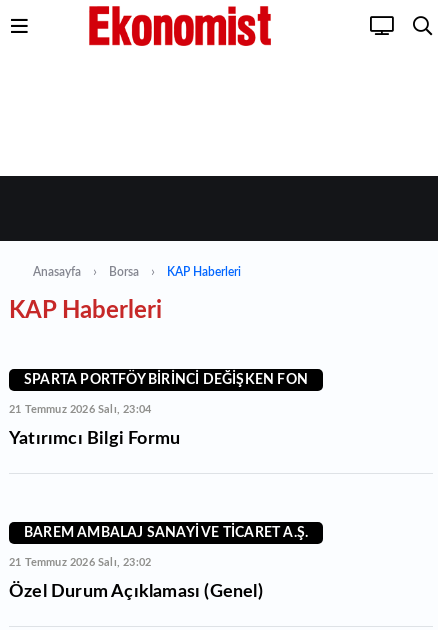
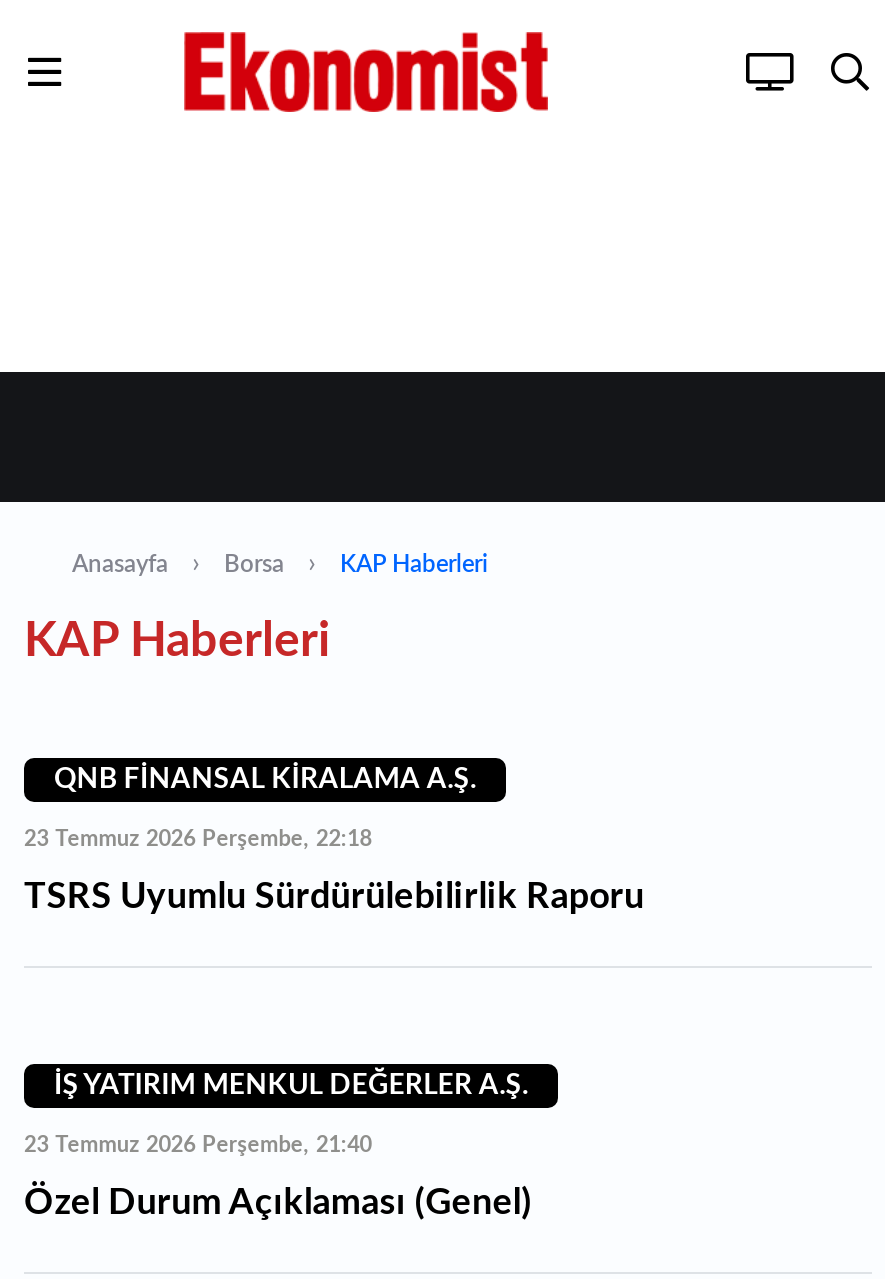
[24,373,308,387] SPARTA PORTFÖY BİRİNCİ DEĞİŞKEN FON -> [54,766,476,794] QNB FİNANSAL KİRALAMA A.Ş.
[9,404,151,415] 21 Temmuz 2026 Salı, 23:04 -> [24,828,372,850] 23 Temmuz 2026 Perşembe, 22:18
[9,430,180,448] Yatırımcı Bilgi Formu -> [24,880,644,916] TSRS Uyumlu Sürdürülebilirlik Raporu
[24,526,308,540] BAREM AMBALAJ SANAYİ VE TİCARET A.Ş. -> [54,1072,528,1100] İŞ YATIRIM MENKUL DEĞERLER A.Ş.
[9,557,151,568] 21 Temmuz 2026 Salı, 23:02 -> [24,1134,372,1156] 23 Temmuz 2026 Perşembe, 21:40

